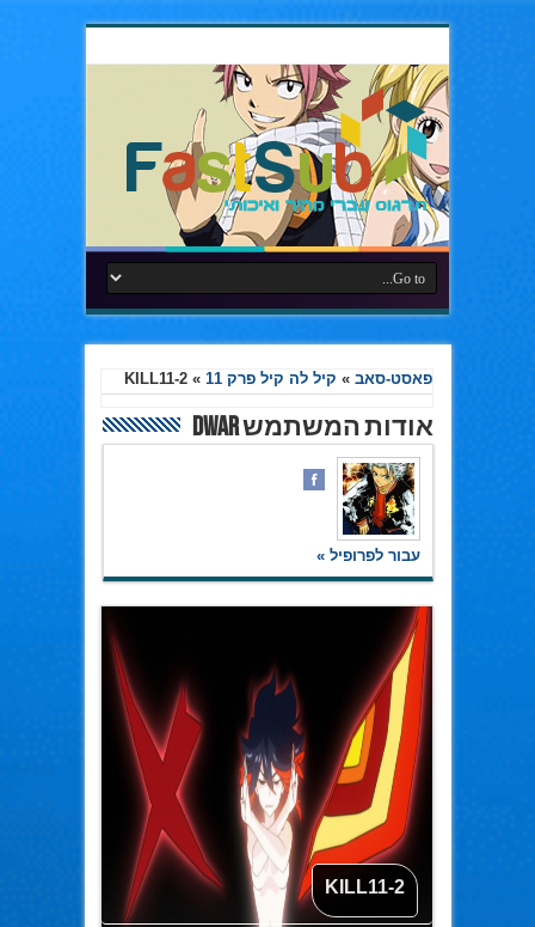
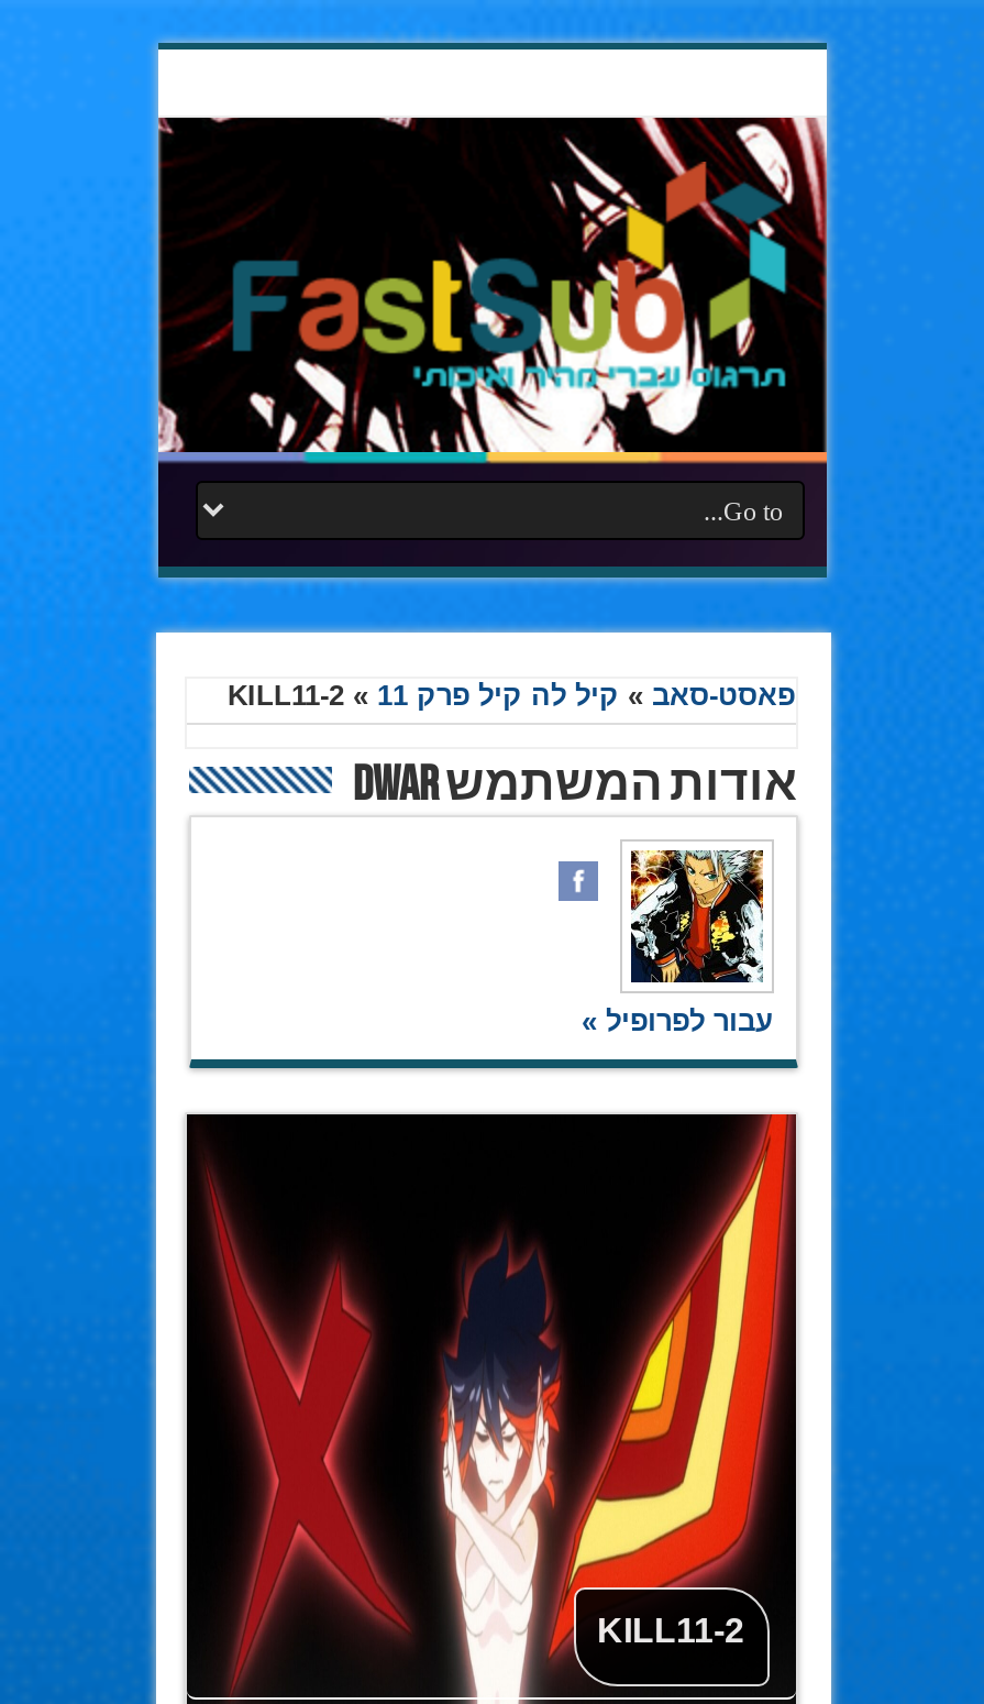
[85,63,450,248] [image] -> [156,116,829,454] [image]

